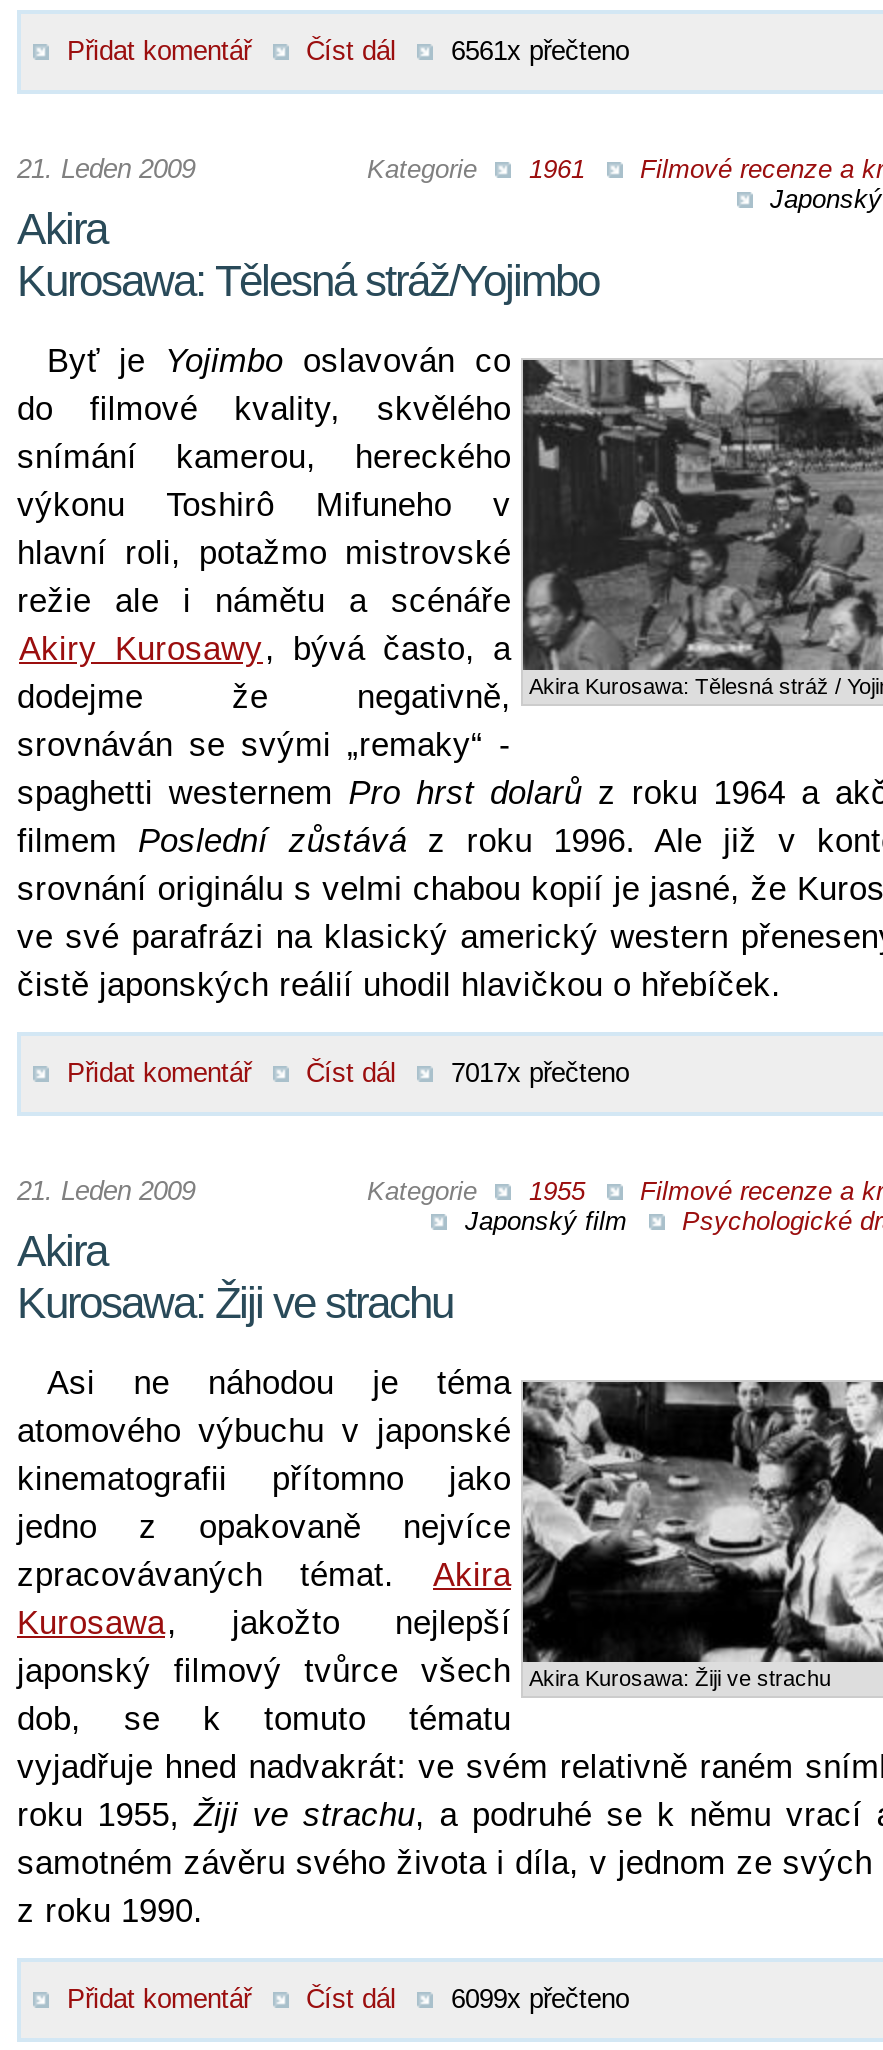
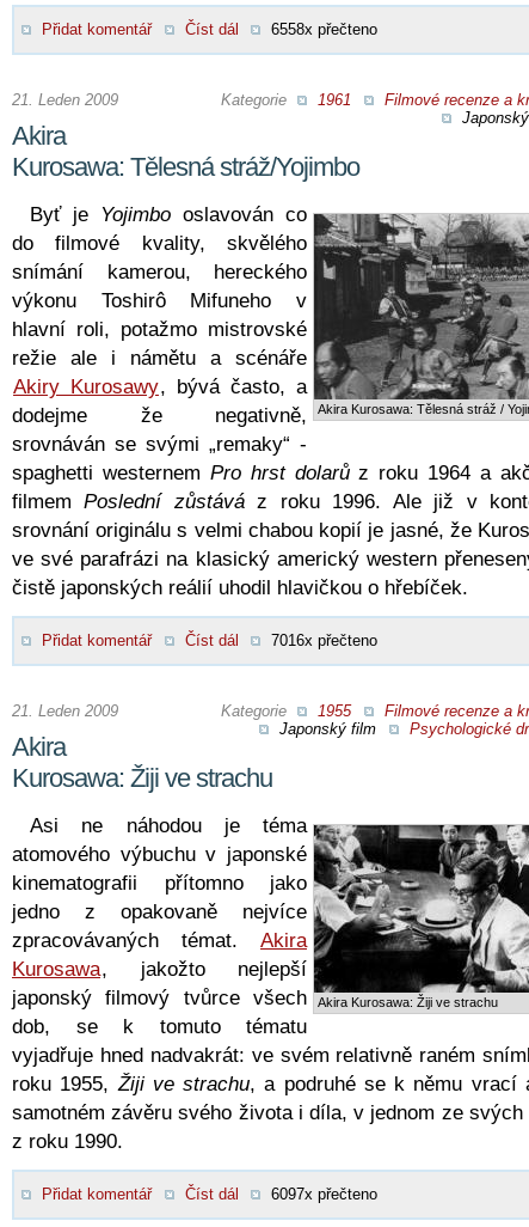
[67,35,629,65] Přidat komentář Číst dál 6561x přečteno -> [42,20,377,38] Přidat komentář Číst dál 6558x přečteno
[67,1057,629,1087] Přidat komentář Číst dál 7017x přečteno -> [42,631,377,649] Přidat komentář Číst dál 7016x přečteno
[67,1983,629,2013] Přidat komentář Číst dál 6099x přečteno -> [42,1185,377,1202] Přidat komentář Číst dál 6097x přečteno

